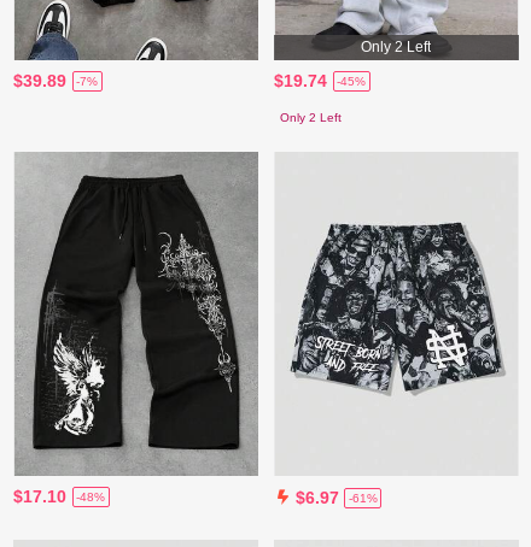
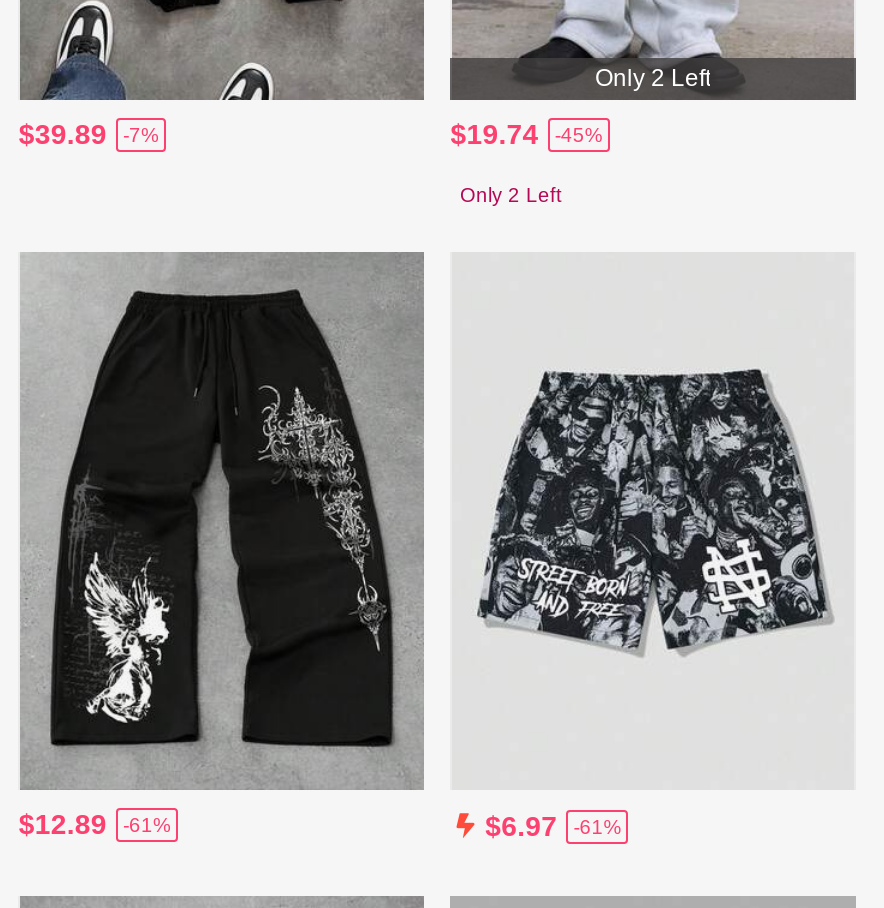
[14,487,67,506] $17.10 -> [19,809,107,841] $12.89
[77,491,106,504] -48% -> [123,815,171,837] -61%

